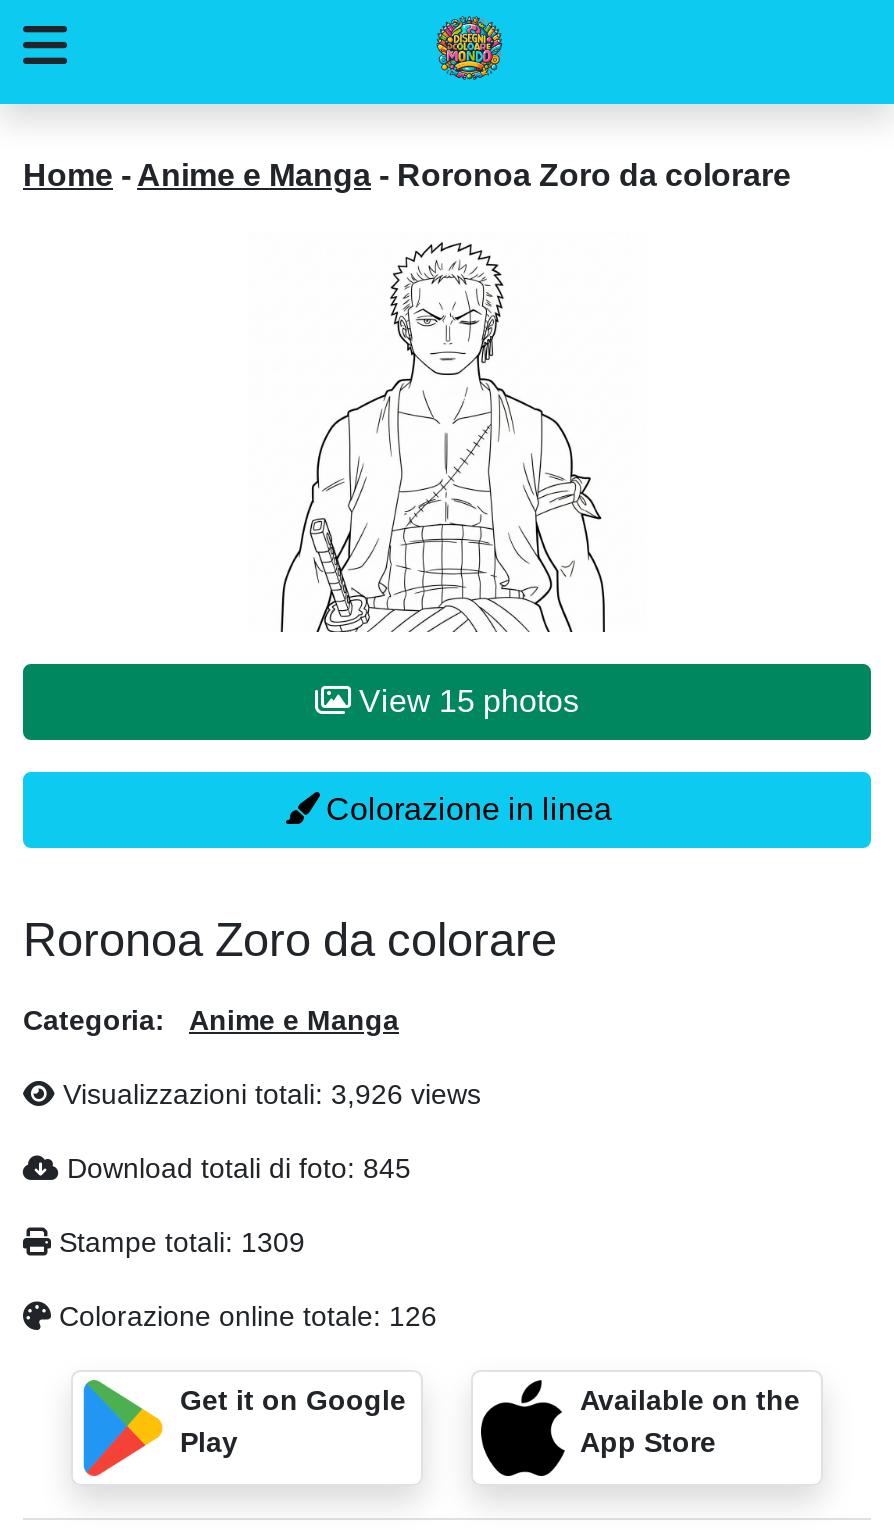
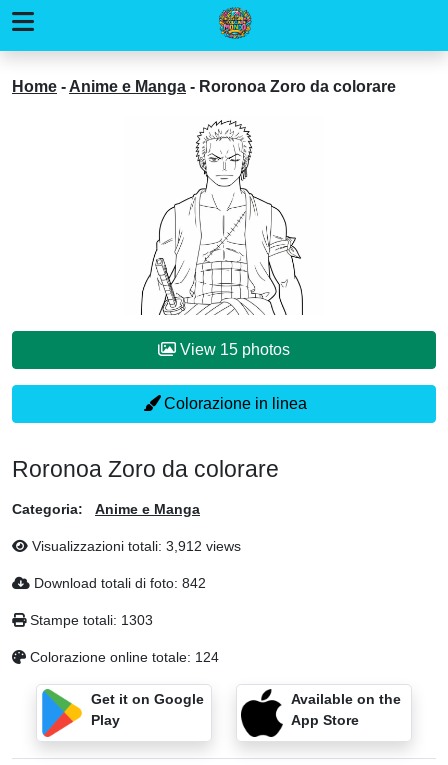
[55,1078,481,1110] Visualizzazioni totali: 3,926 views -> [28,538,241,554] Visualizzazioni totali: 3,912 views
[59,1152,411,1184] Download totali di foto: 845 -> [30,575,206,591] Download totali di foto: 842
[51,1226,305,1258] Stampe totali: 1309 -> [26,612,153,628] Stampe totali: 1303
[51,1300,437,1332] Colorazione online totale: 126 -> [26,649,219,665] Colorazione online totale: 124

